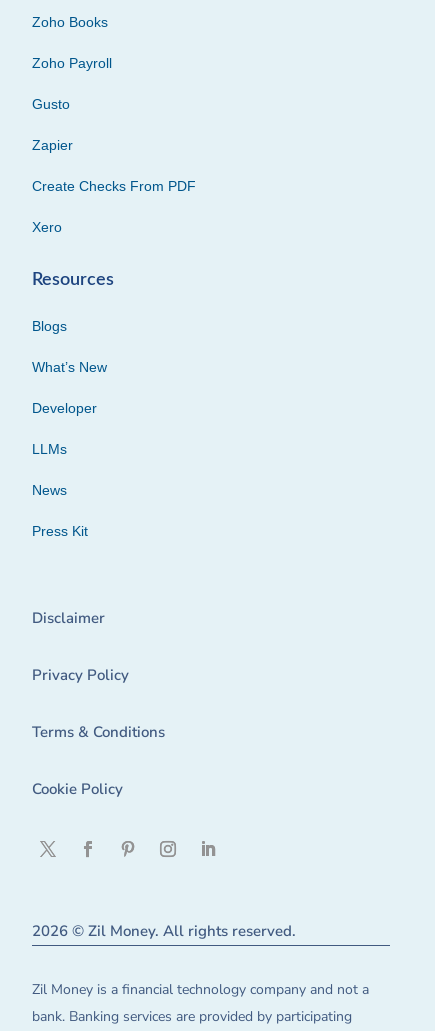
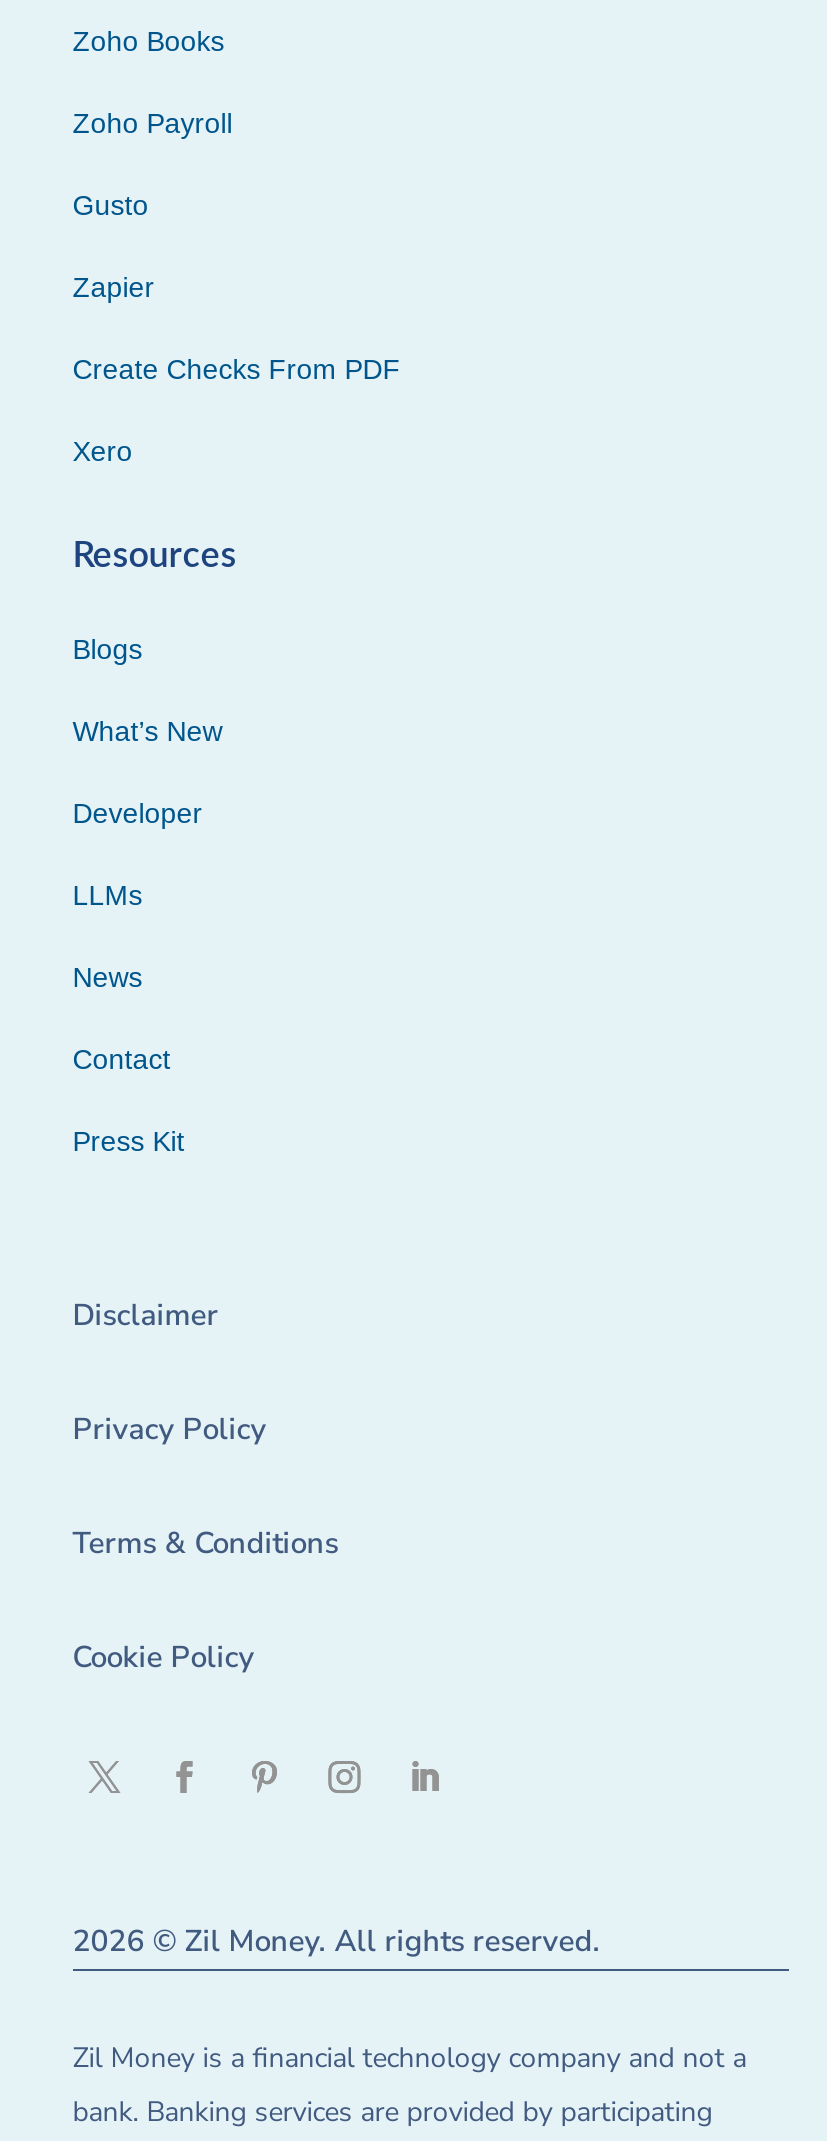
none -> [73,1043,171,1075] Contact

